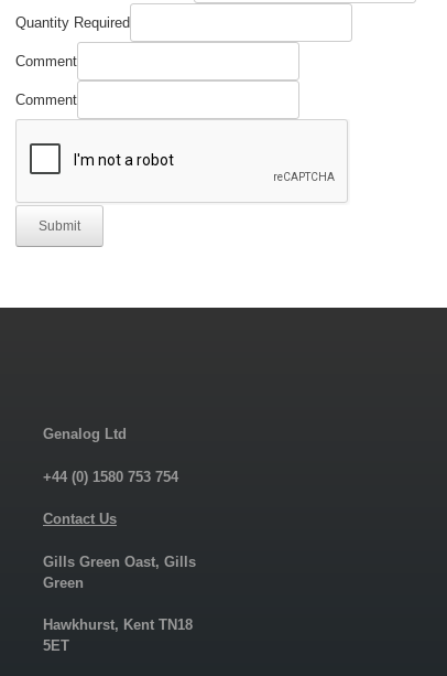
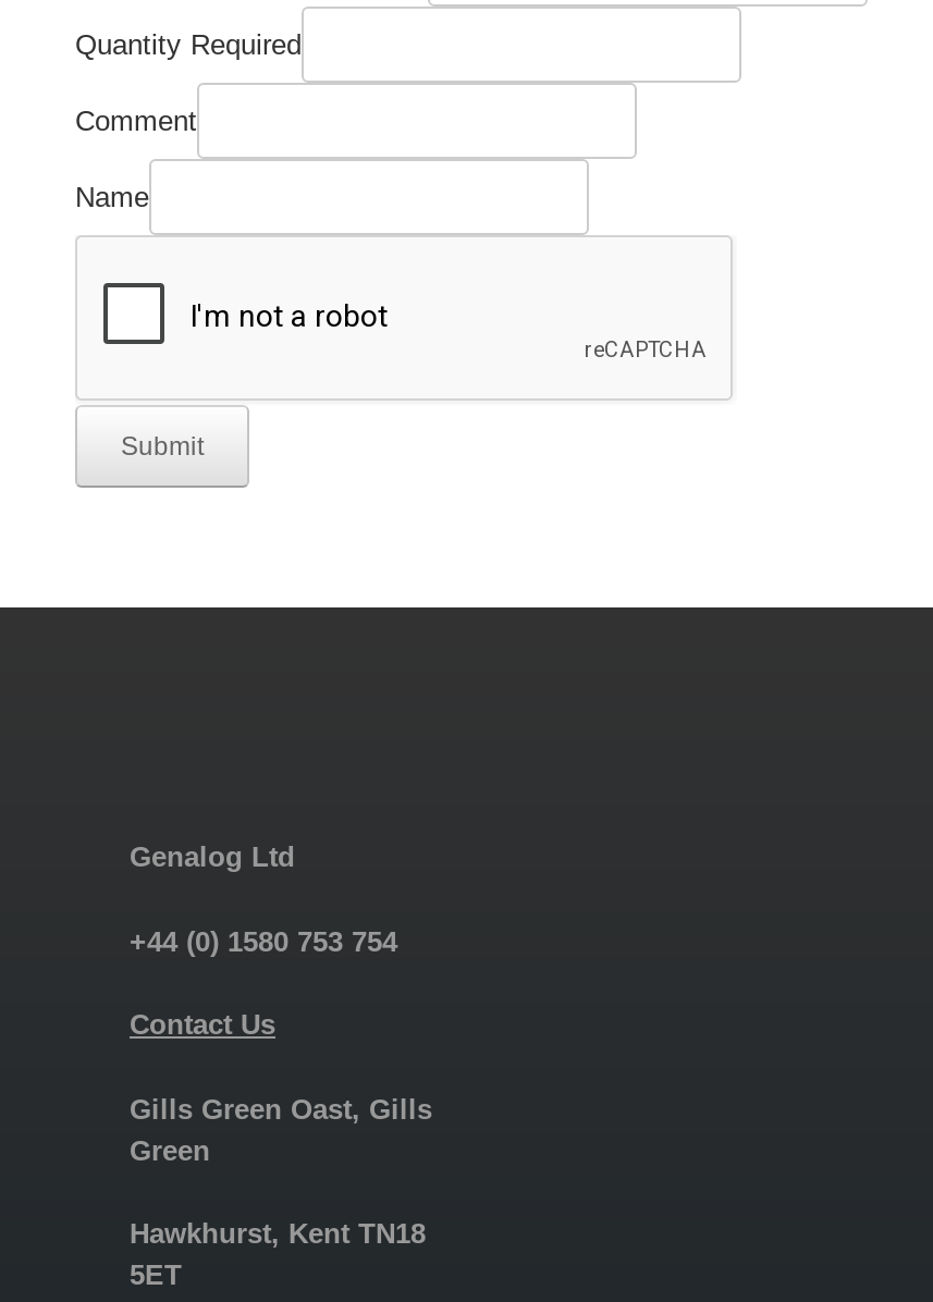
[15,92,77,108] Comment -> [75,181,149,214] Name

